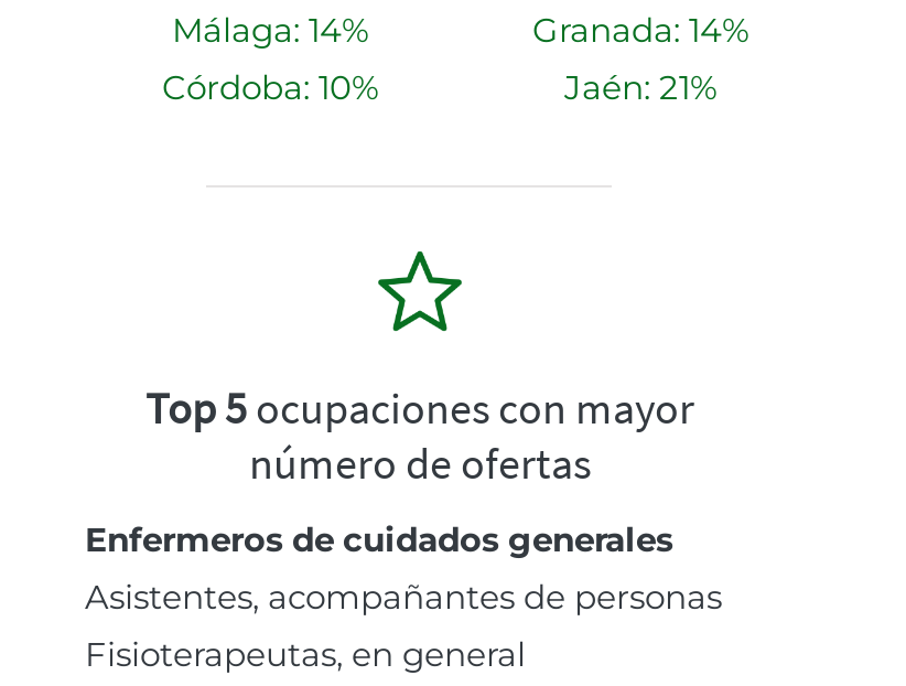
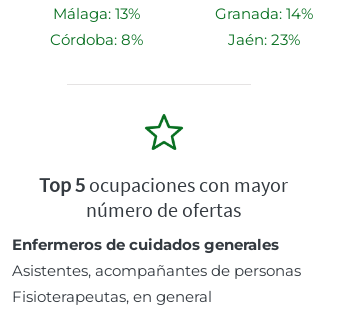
[172,9,368,51] Málaga: 14% -> [52,4,139,23] Málaga: 13%
[162,67,378,109] Córdoba: 10% -> [49,30,142,49] Córdoba: 8%
[564,67,716,109] Jaén: 21% -> [228,30,300,49] Jaén: 23%

